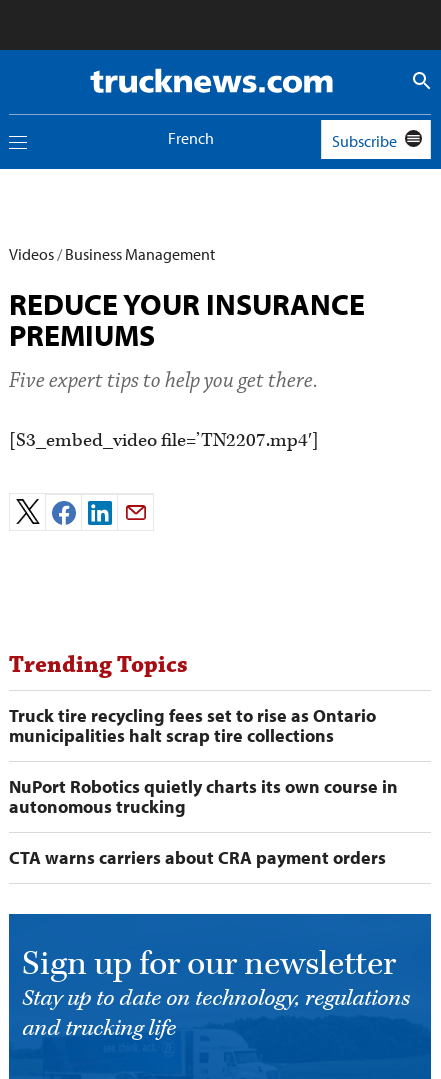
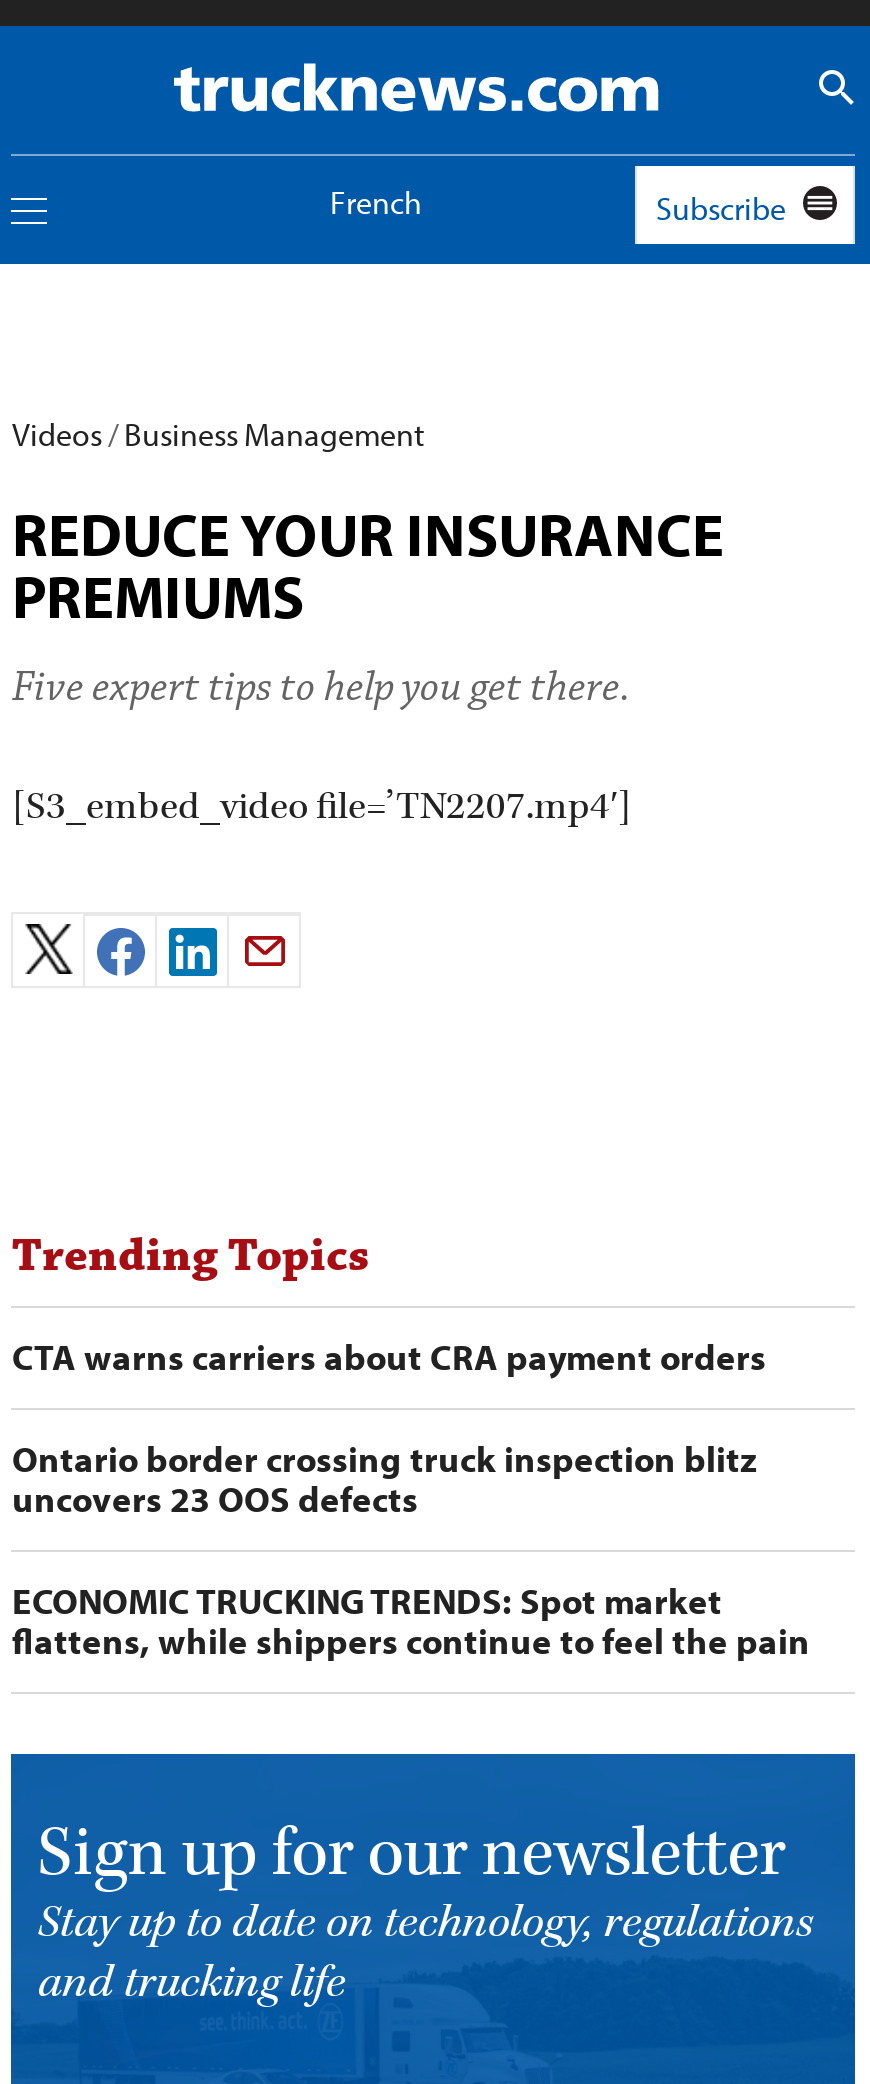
[9,704,398,818] Truck tire recycling fees set to rise as Ontario | municipalities halt scrap tire collections | NuPort Robotics quietly charts its own course in | autonomous trucking -> none
moved [9,846,386,869] -> [12,1334,766,1380]: CTA warns carriers about CRA payment orders
none -> [12,1436,810,1664] Ontario border crossing truck inspection blitz | uncovers 23 OOS defects | ECONOMIC TRUCKING TRENDS: Spot market | flattens, while shippers continue to feel the pain

